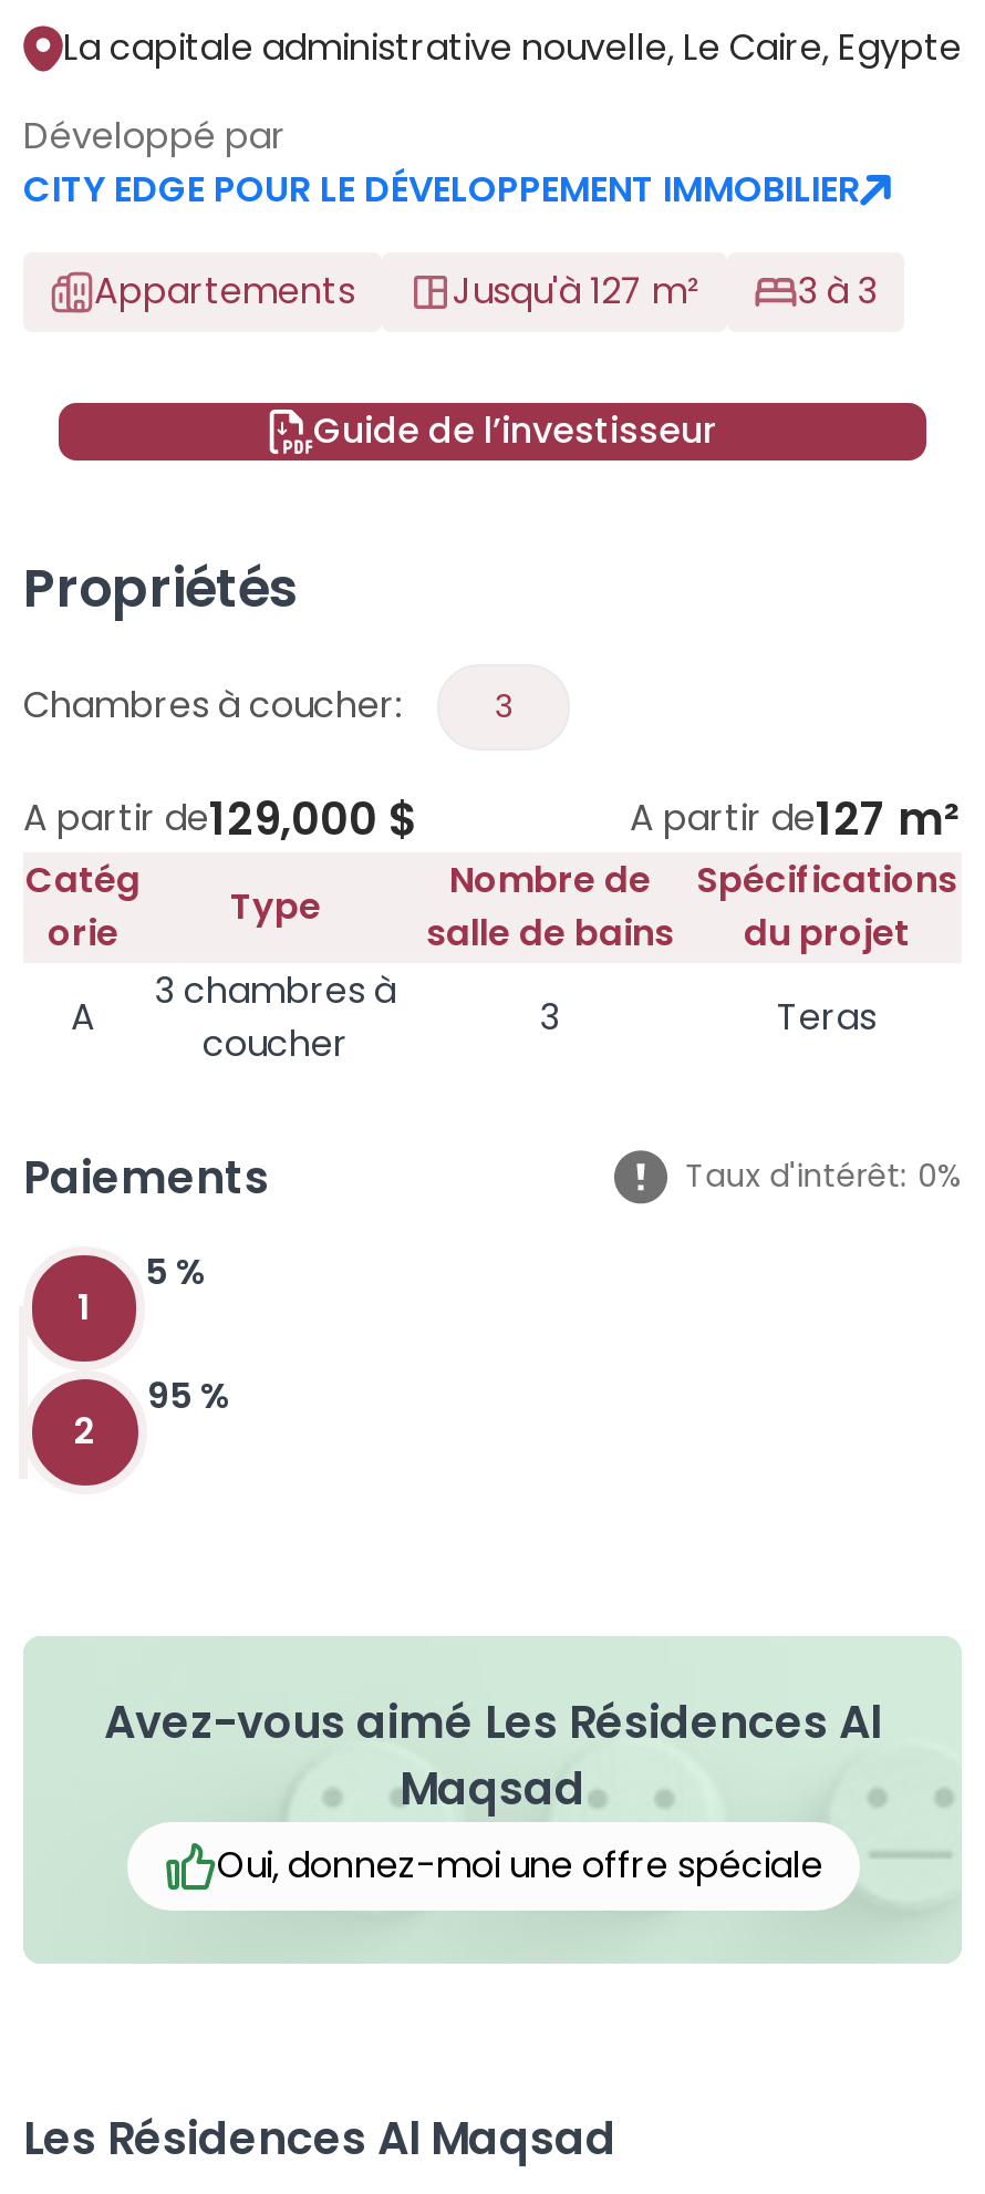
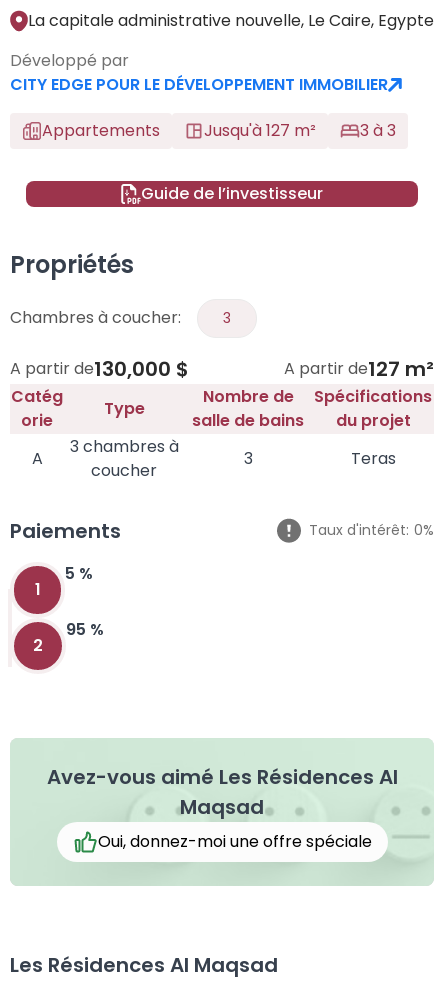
[23,787,417,849] A partir de129,000 $ -> [10,354,189,382] A partir de130,000 $

